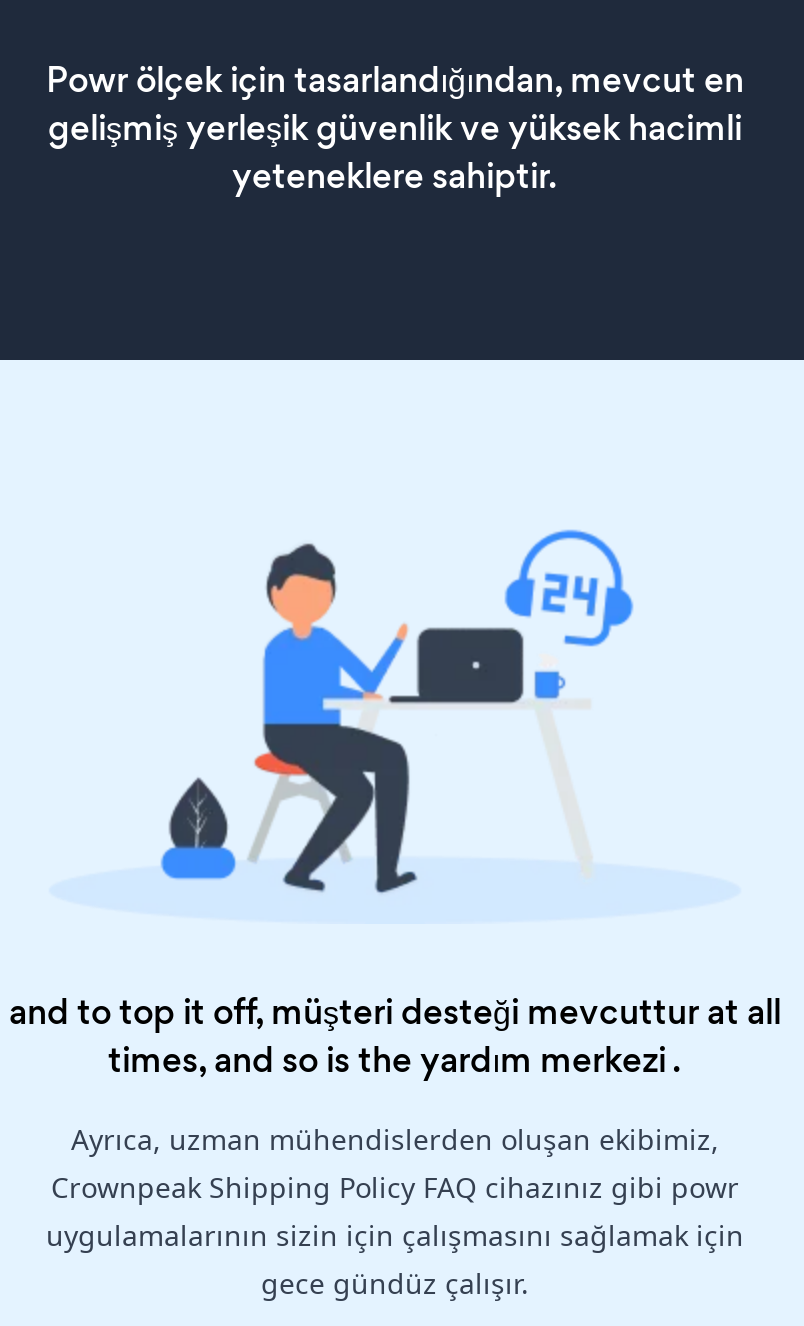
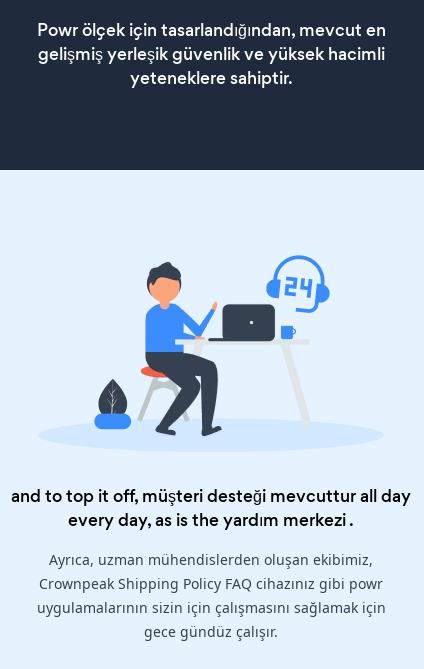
[9,989,781,1037] and to top it off, müşteri desteği mevcuttur at all -> [11,484,411,508] and to top it off, müşteri desteği mevcuttur all day
[108,1037,682,1085] times, and so is the yardım merkezi. -> [68,508,354,532] every day, as is the yardım merkezi.

